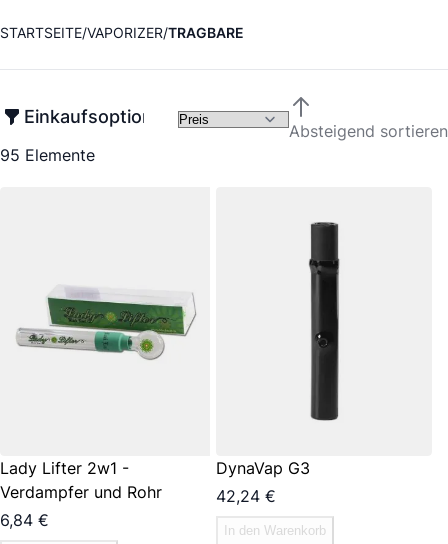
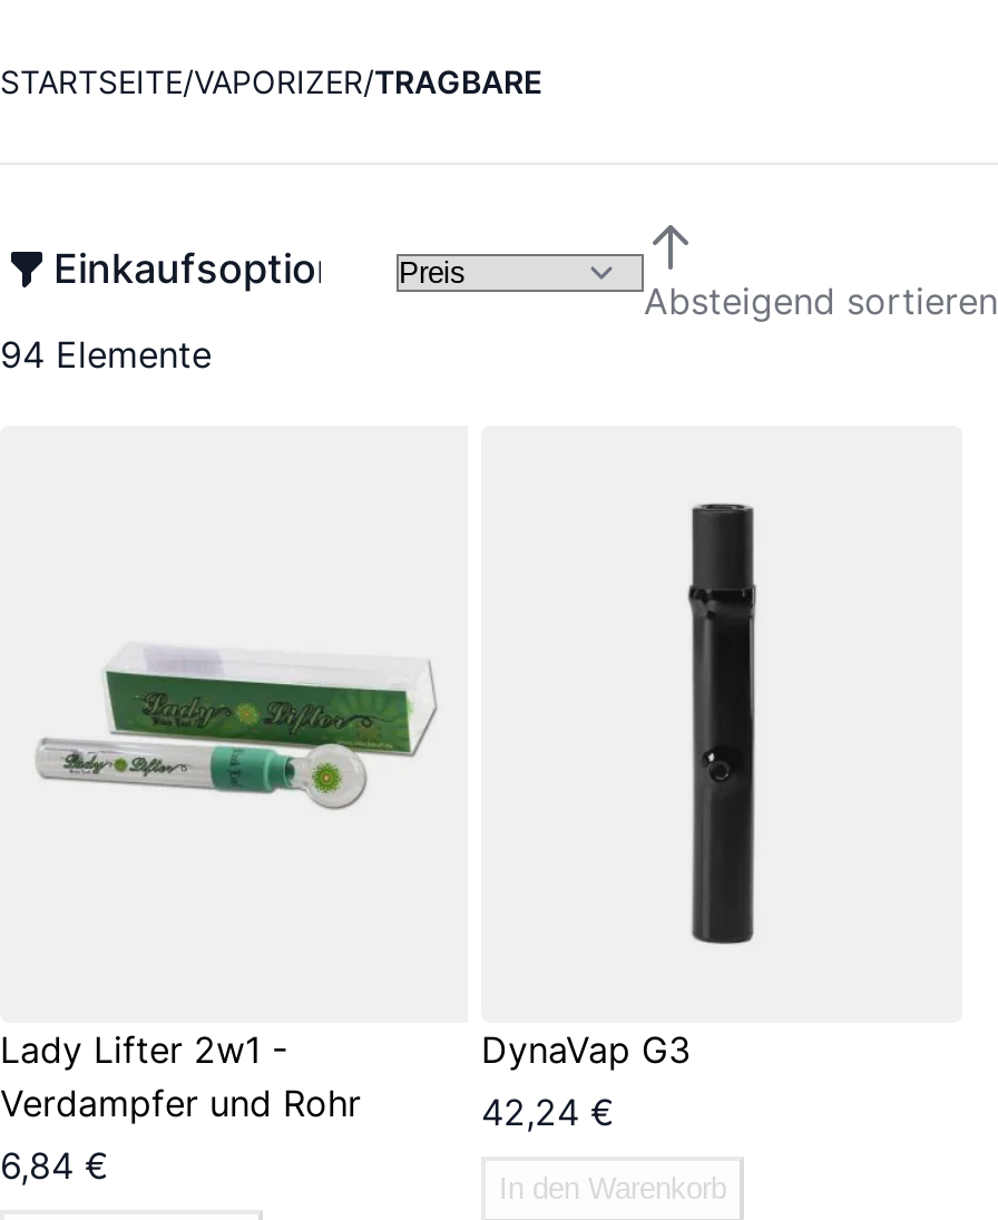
[0,145,95,165] 95 Elemente -> [0,331,212,376] 94 Elemente

